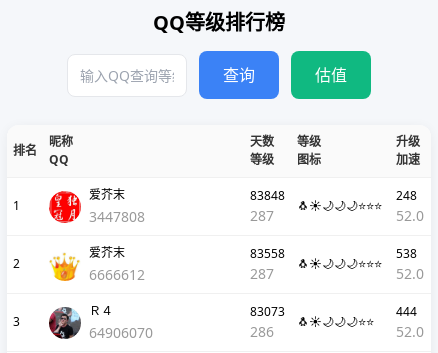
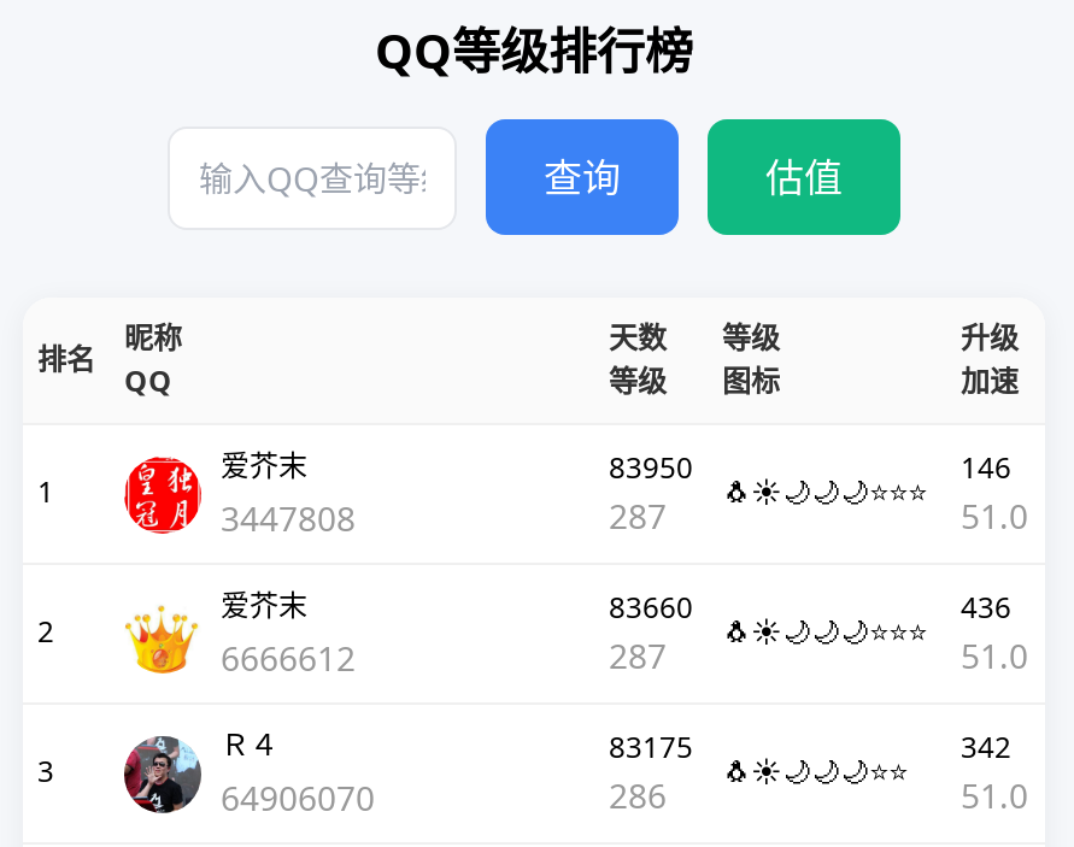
[250,187,285,204] 83848 -> [609,447,693,488] 83950
[396,187,417,204] 248 -> [961,447,1011,488] 146
[396,206,424,225] 52.0 -> [961,493,1028,539] 51.0
[250,245,285,262] 83558 -> [609,587,693,628] 83660
[396,245,417,262] 538 -> [961,587,1011,628] 436
[396,264,424,283] 52.0 -> [961,633,1028,678] 51.0
[250,303,285,320] 83073 -> [609,727,693,767] 83175
[396,303,417,320] 444 -> [961,727,1011,767] 342
[396,322,424,341] 52.0 -> [961,772,1028,818] 51.0

